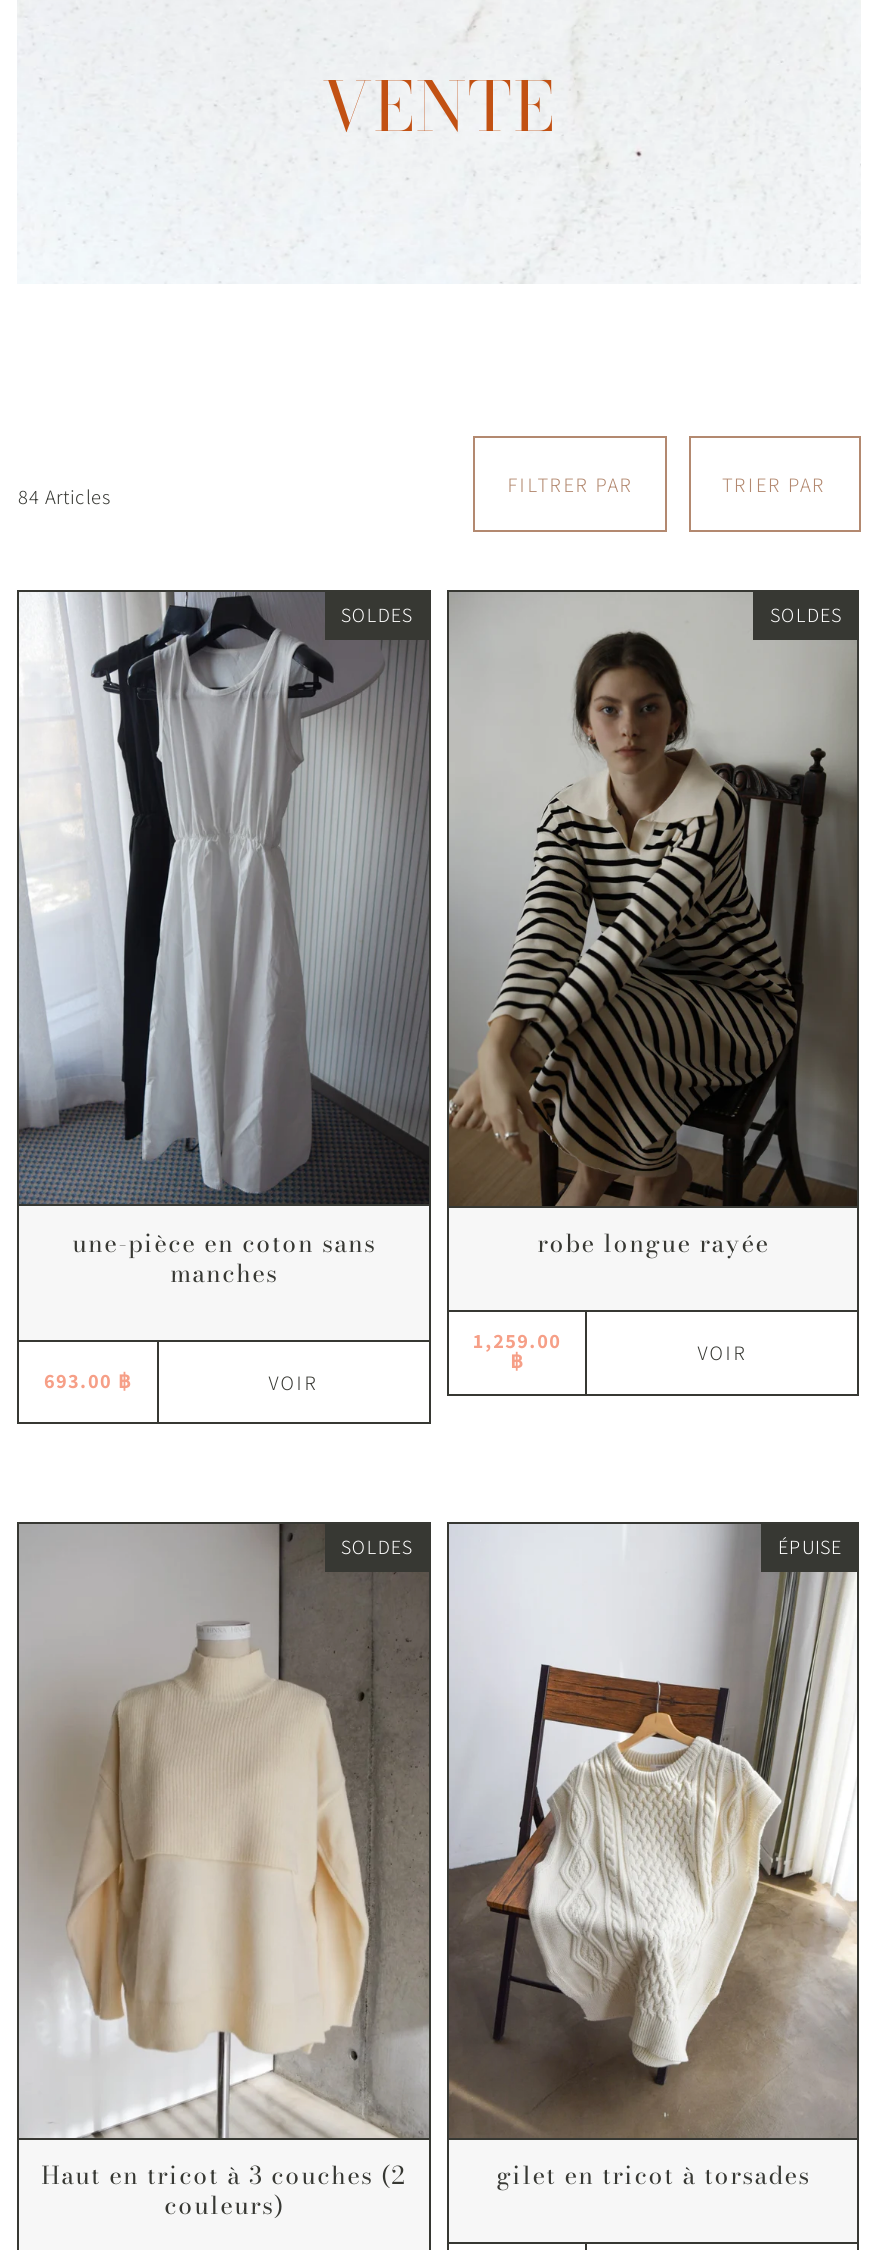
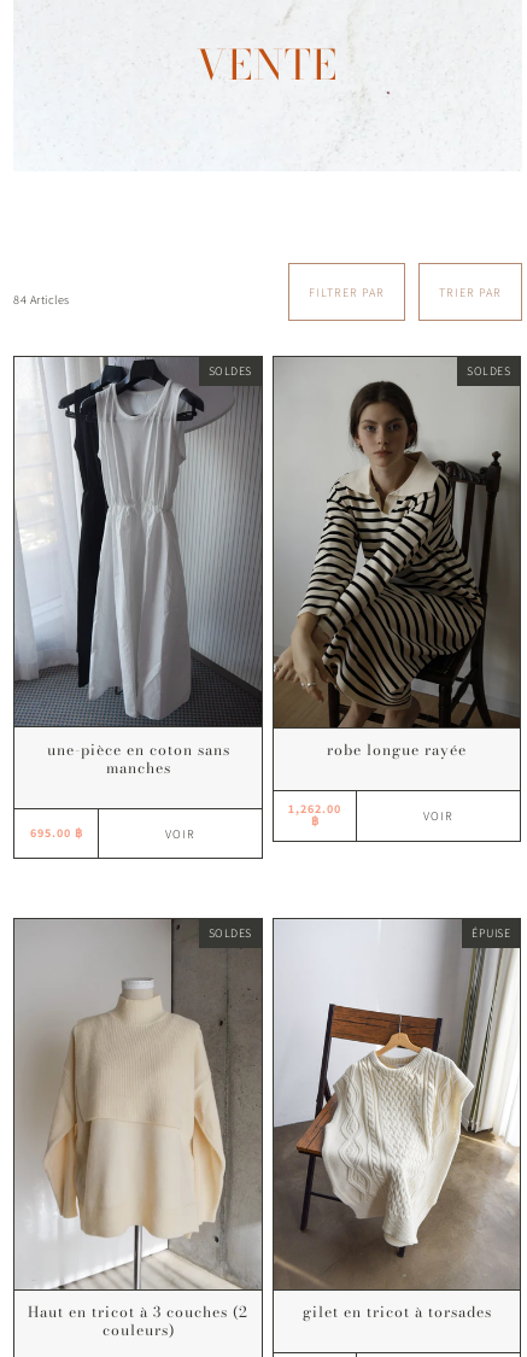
[473,1329,561,1355] 1,259.00 -> [288,802,341,817] 1,262.00
[44,1368,132,1394] 693.00 ฿ -> [30,825,83,841] 695.00 ฿

